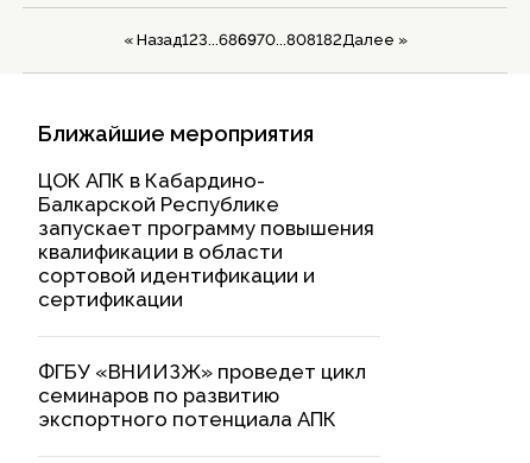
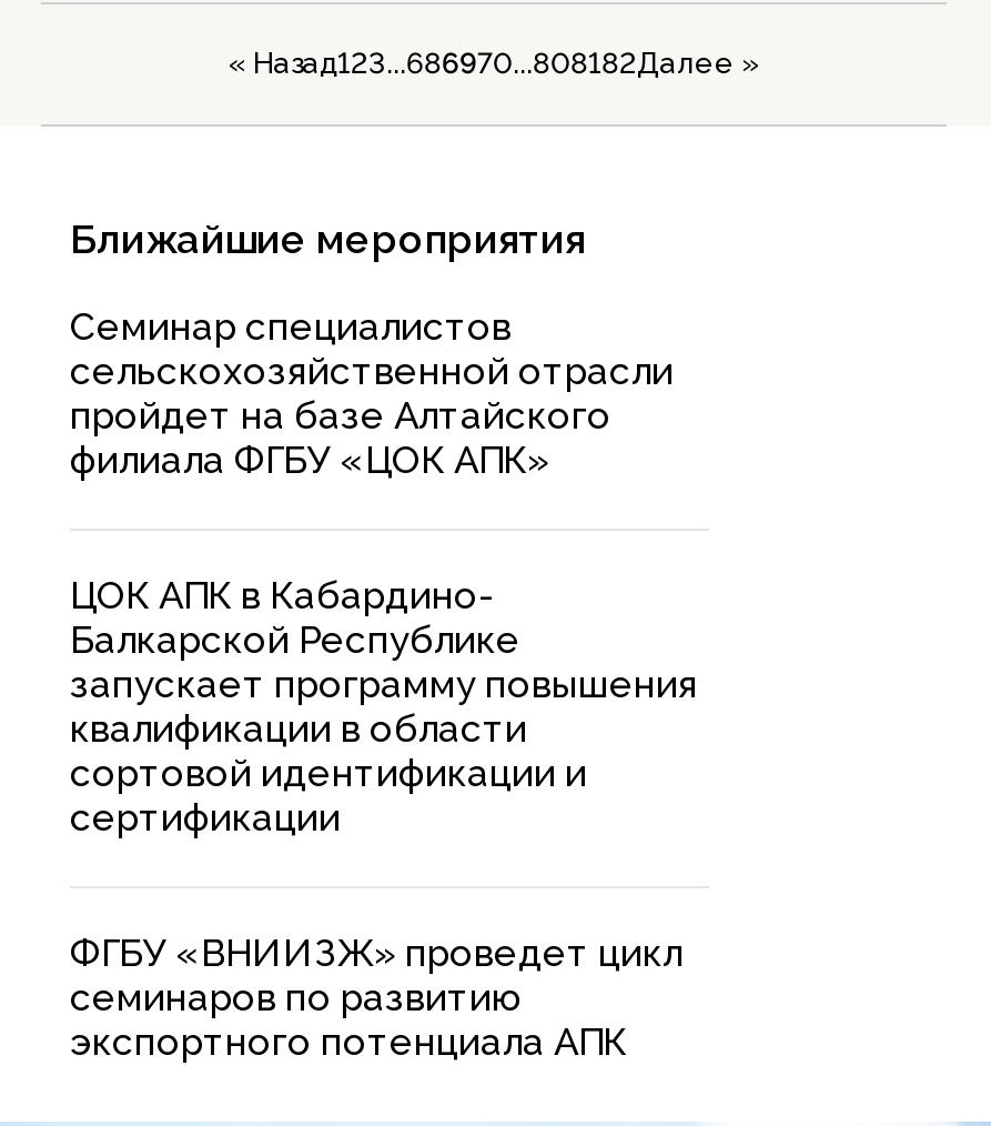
none -> [70,304,674,482] Семинар специалистов | сельскохозяйственной отрасли | пройдет на базе Алтайского | филиала ФГБУ «ЦОК АПК»

